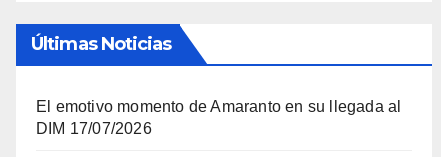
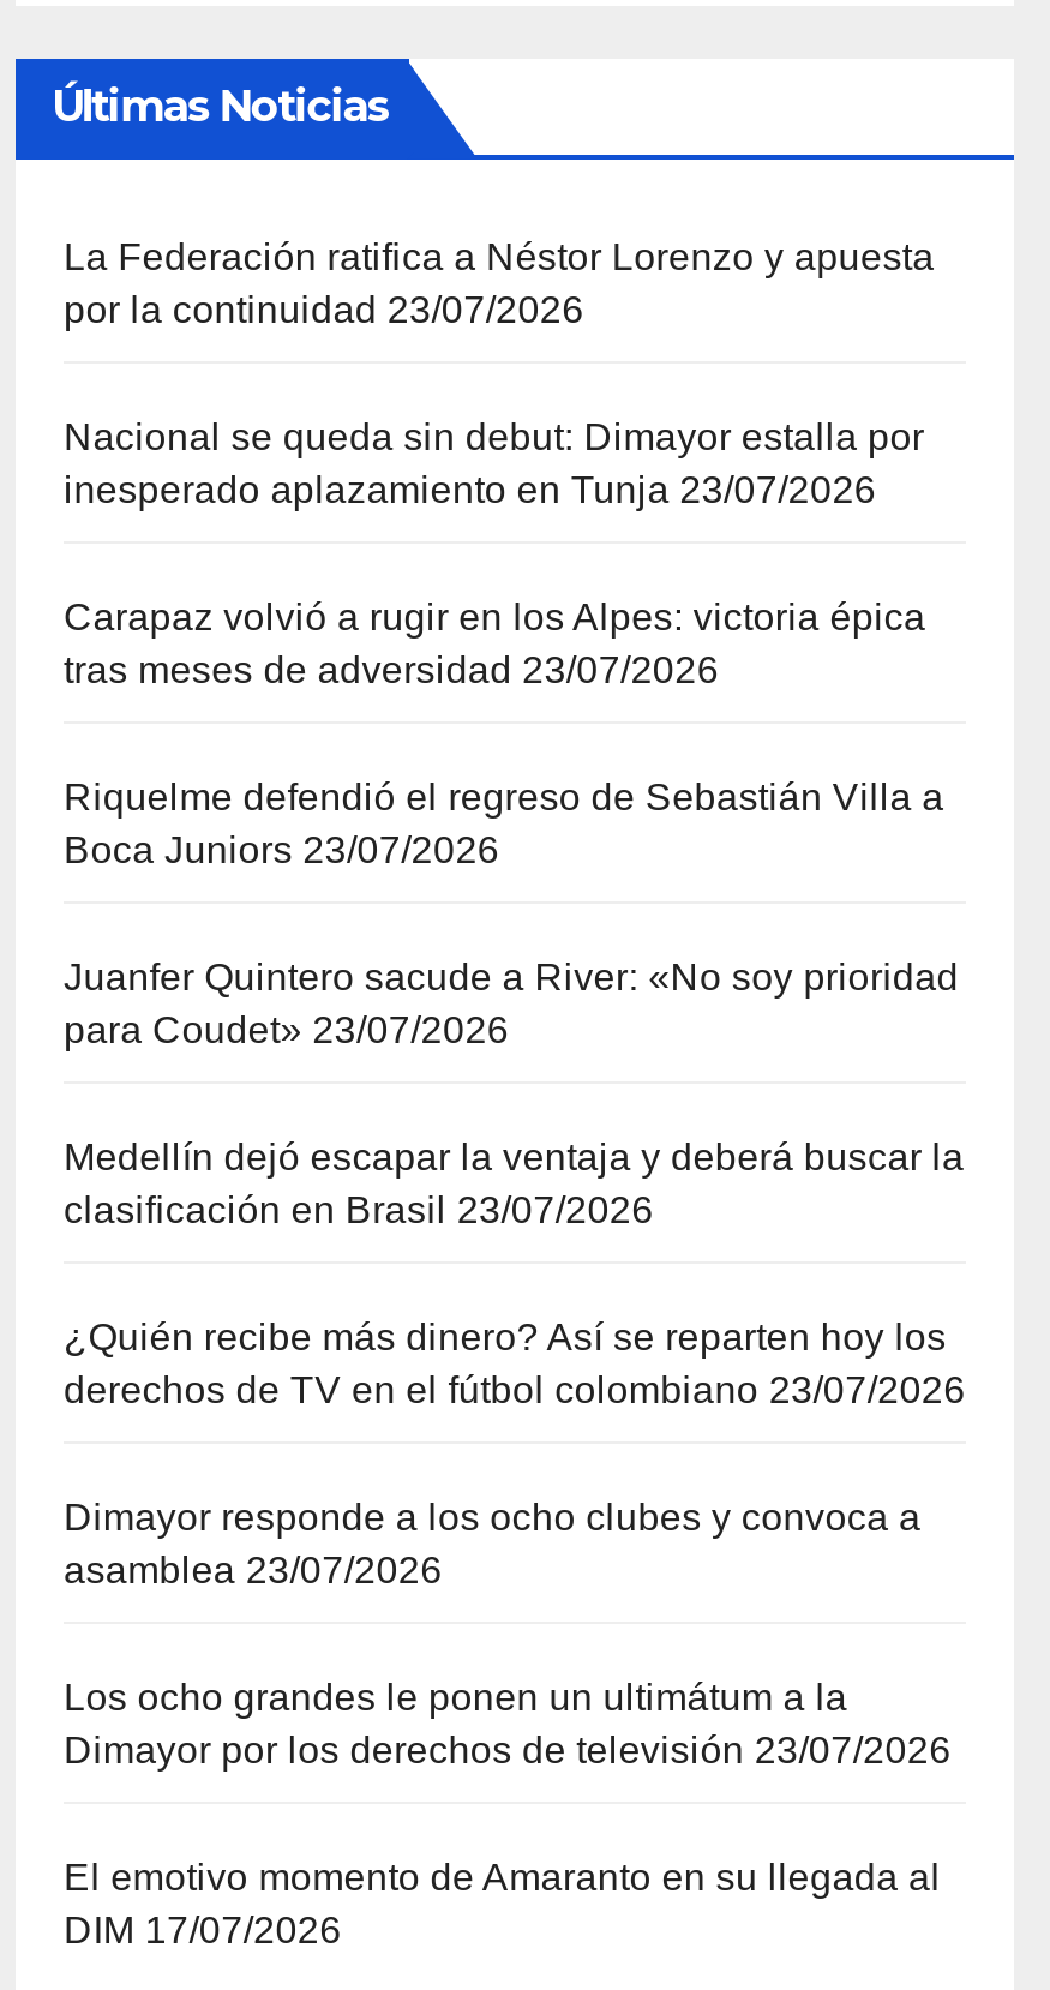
none -> [64,236,966,1770] La Federación ratifica a Néstor Lorenzo y apuesta | por la continuidad 23/07/2026 | Nacional se queda sin debut: Dimayor estalla por | inesperado aplazamiento en Tunja 23/07/2026 | Carapaz volvió a rugir en los Alpes: victoria épica | tras meses de adversidad 23/07/2026 | Riquelme defendió el regreso de Sebastián Villa a | Boca Juniors 23/07/2026 | Juanfer Quintero sacude a River: «No soy prioridad | para Coudet» 23/07/2026 | Medellín dejó escapar la ventaja y deberá buscar la | clasificación en Brasil 23/07/2026 | ¿Quién recibe más dinero? Así se reparten hoy los | derechos de TV en el fútbol colombiano 23/07/2026 | Dimayor responde a los ocho clubes y convoca a | asamblea 23/07/2026 | Los ocho grandes le ponen un ultimátum a la | Dimayor por los derechos de televisión 23/07/2026

